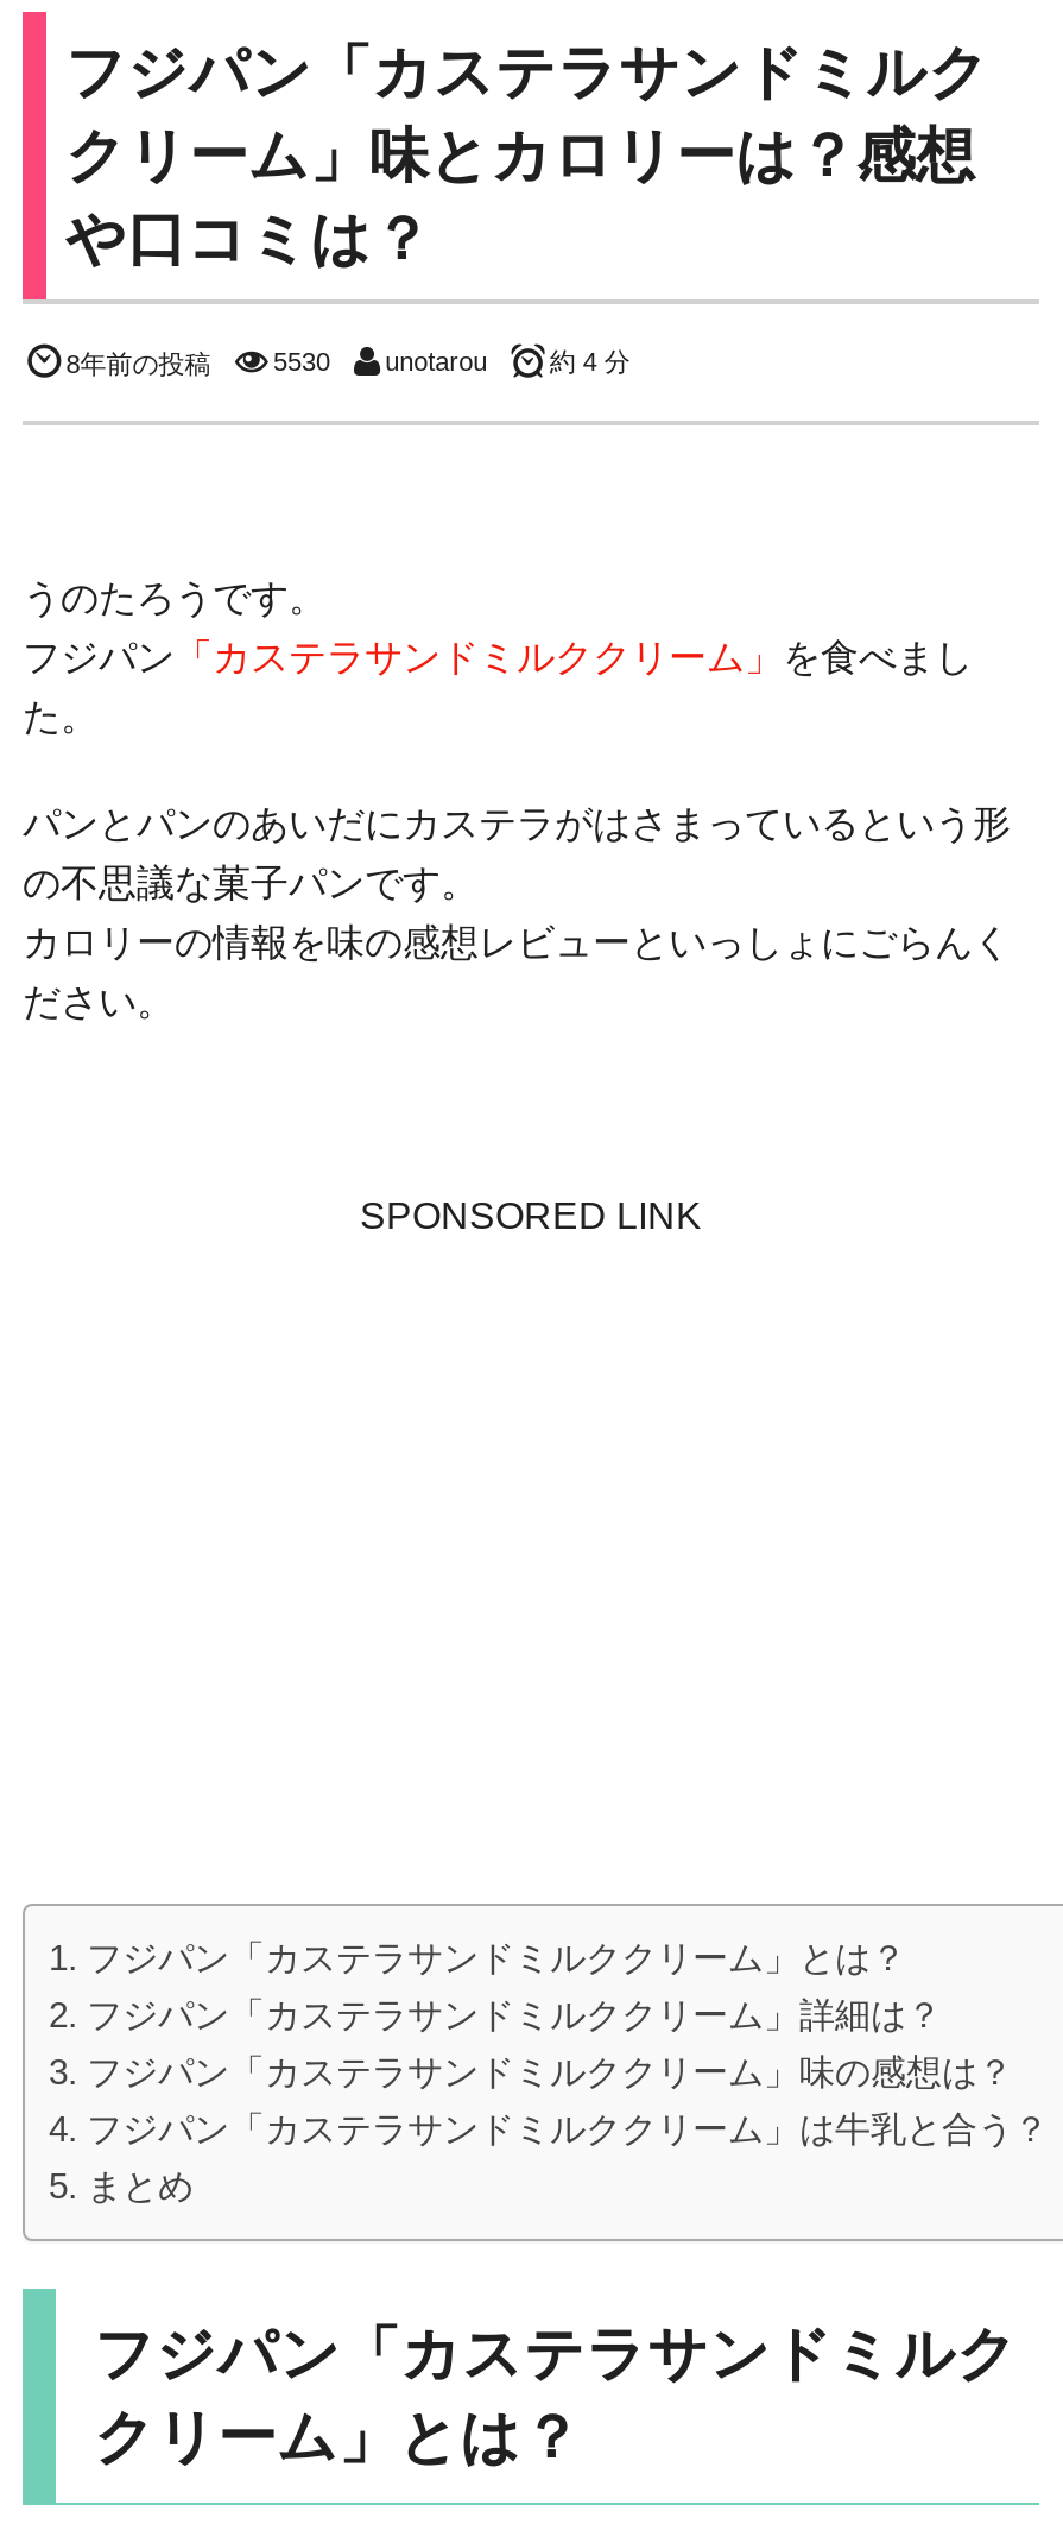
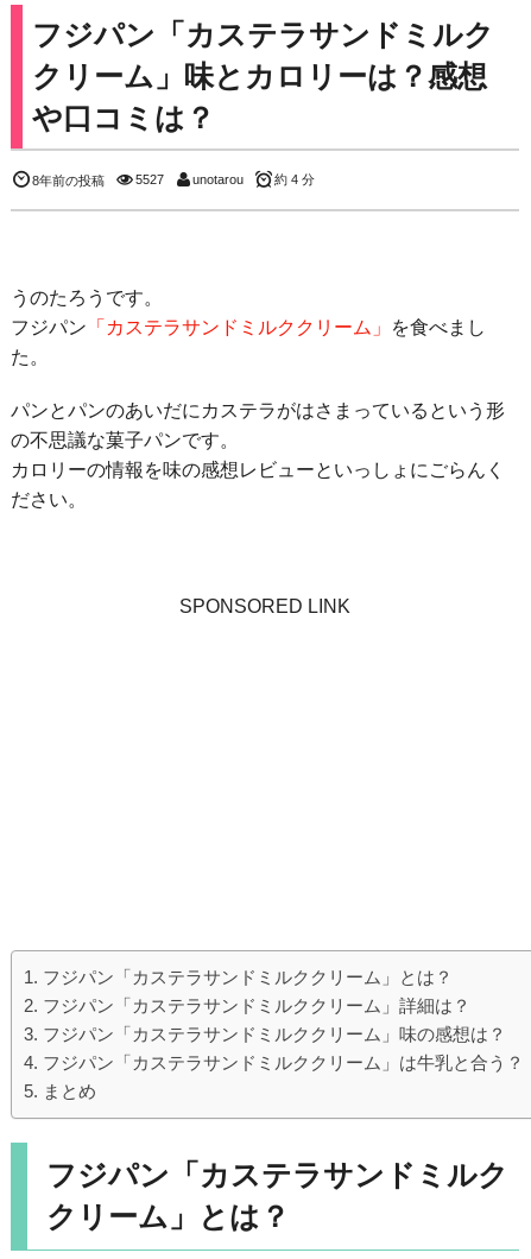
[273,347,487,376] 5530 unotarou -> [136,172,243,186] 5527 unotarou

